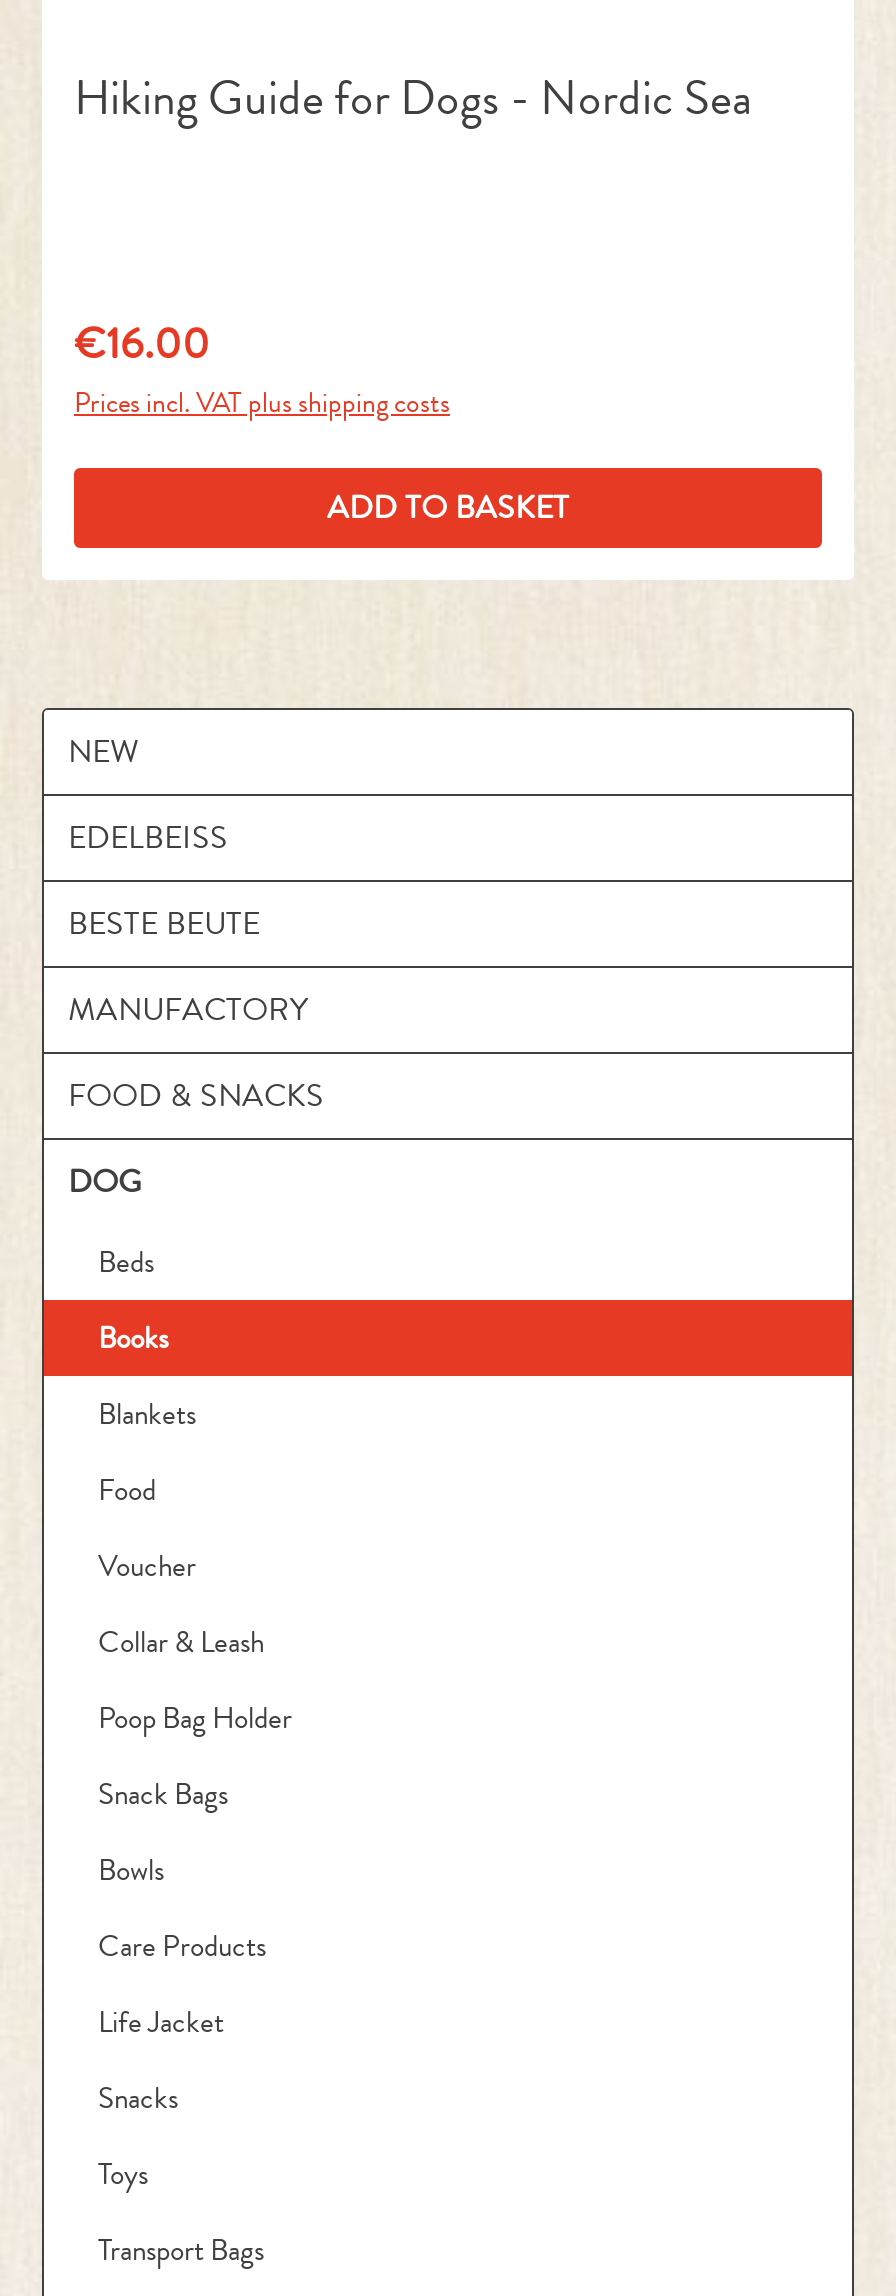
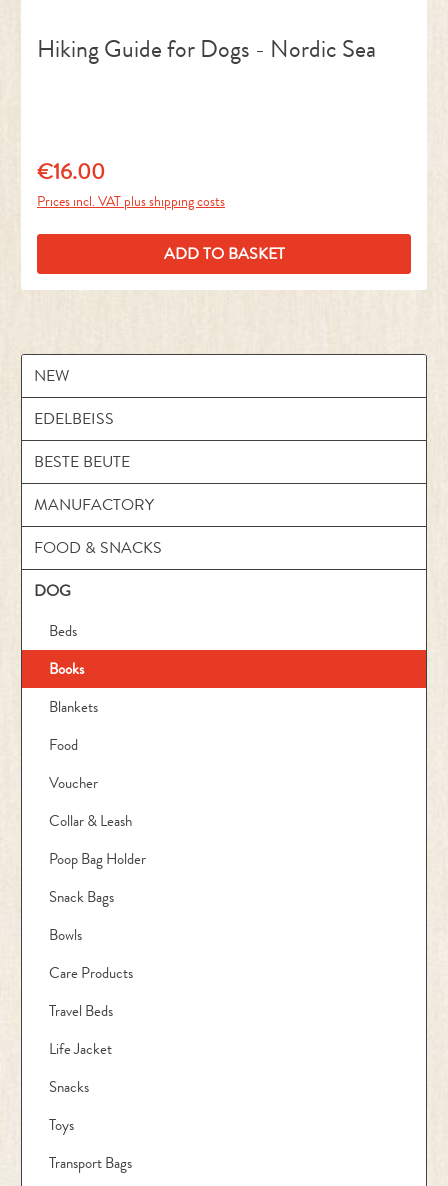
none -> [49,1000,113,1022] Travel Beds

